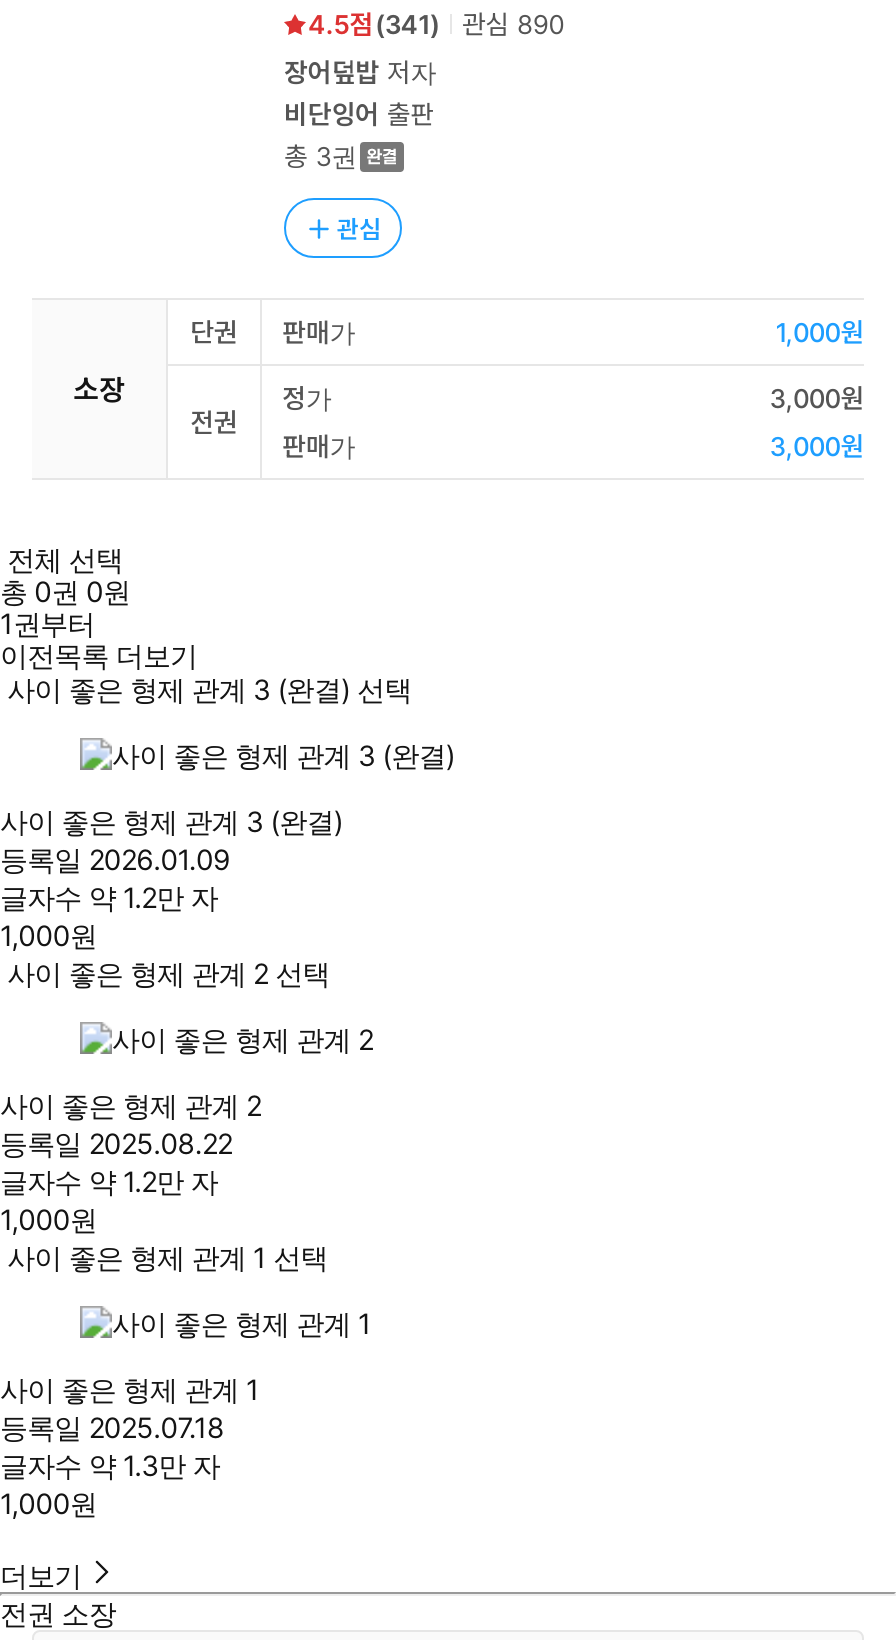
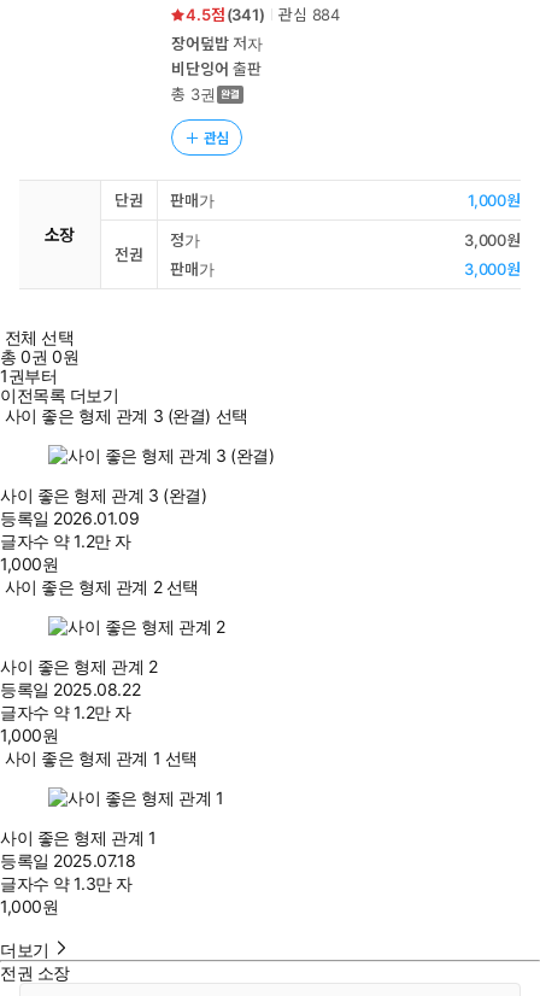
[308,8,564,40] 4.5 (341) 관심 890 -> [186,5,340,24] 4.5 (341) 관심 884

